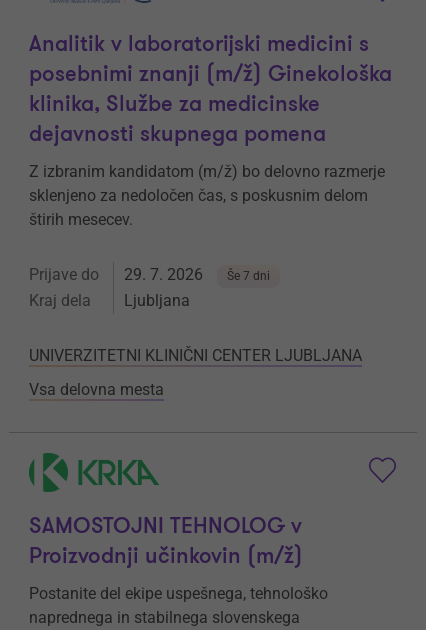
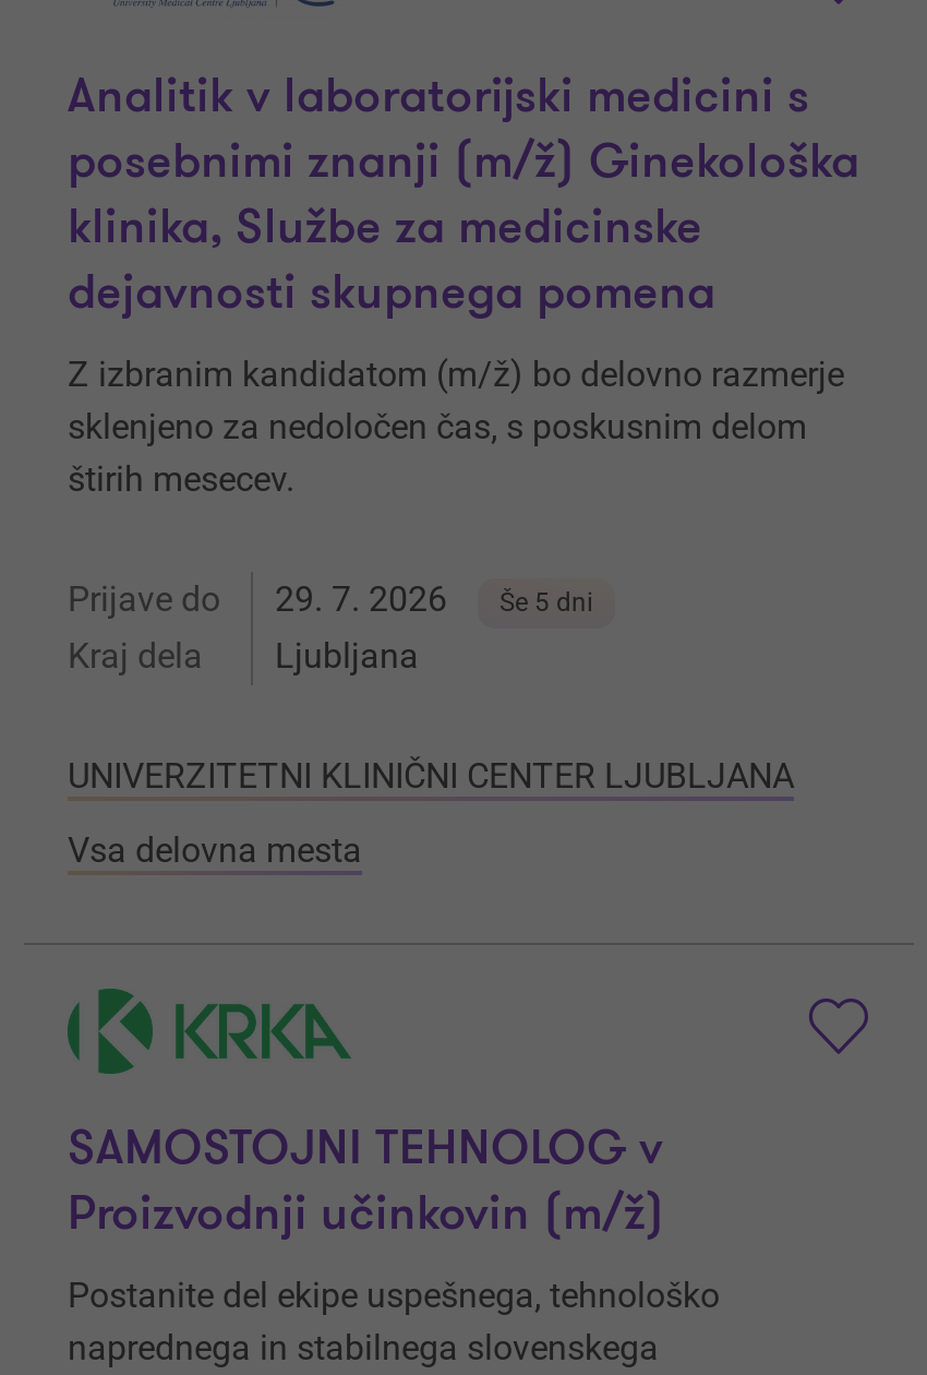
[29,265,270,284] Prijave do 29. 7. 2026 Še 7 dni -> [68,579,593,620] Prijave do 29. 7. 2026 Še 5 dni

